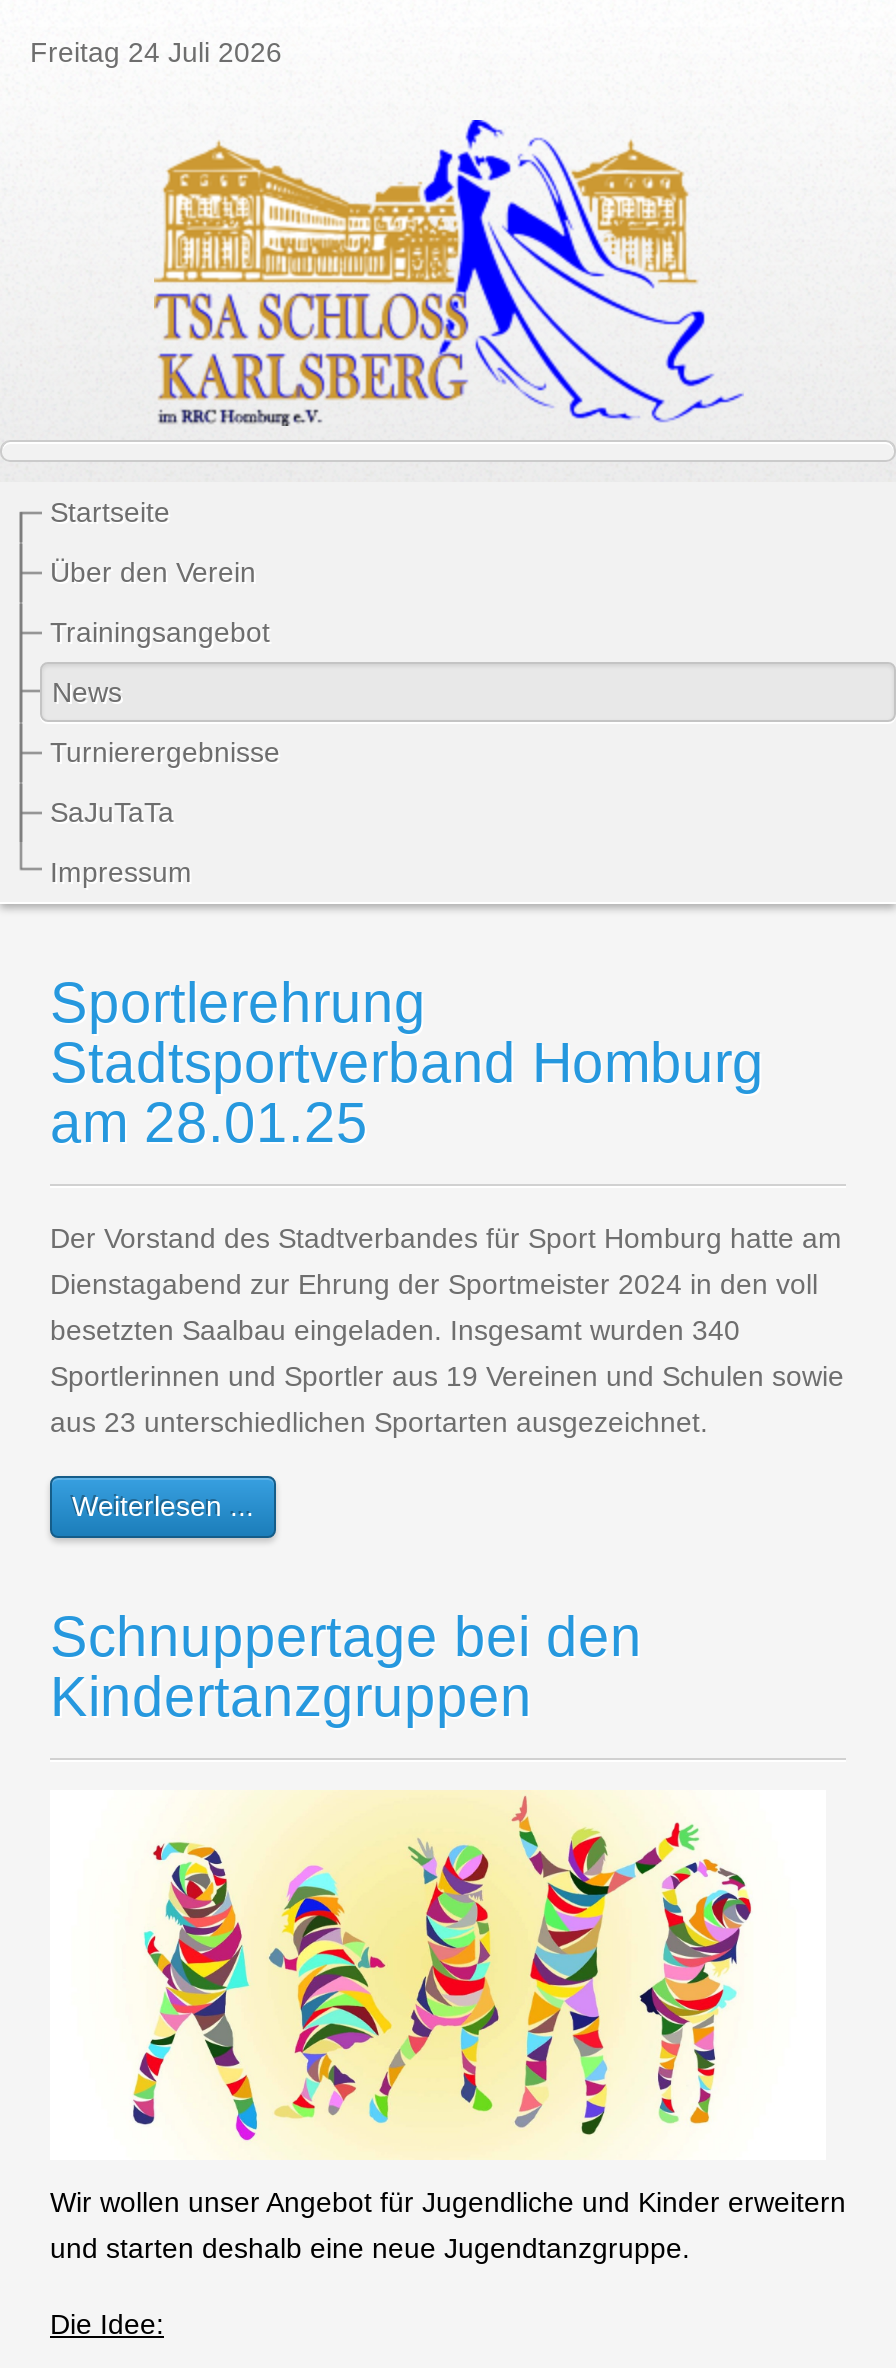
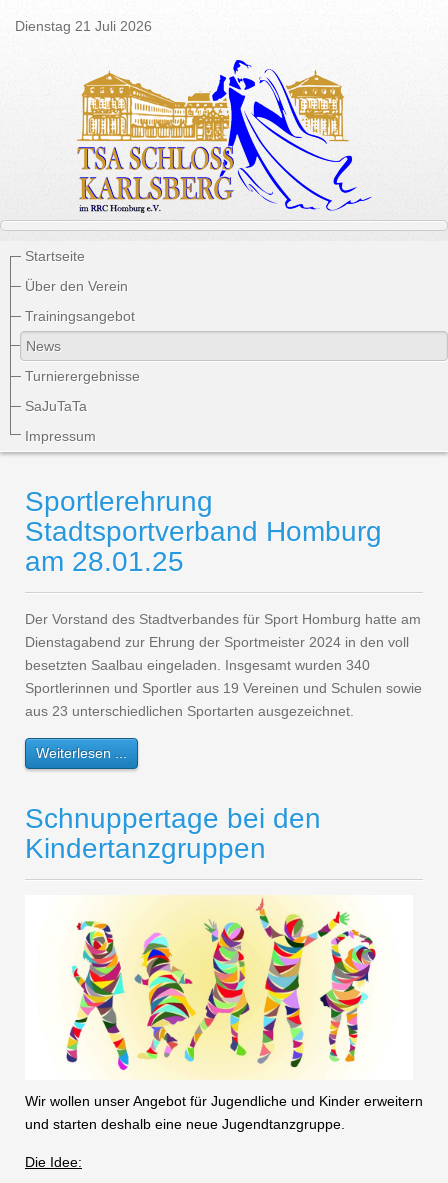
[30,36,282,68] Freitag 24 Juli 2026 -> [15,18,152,34] Dienstag 21 Juli 2026

